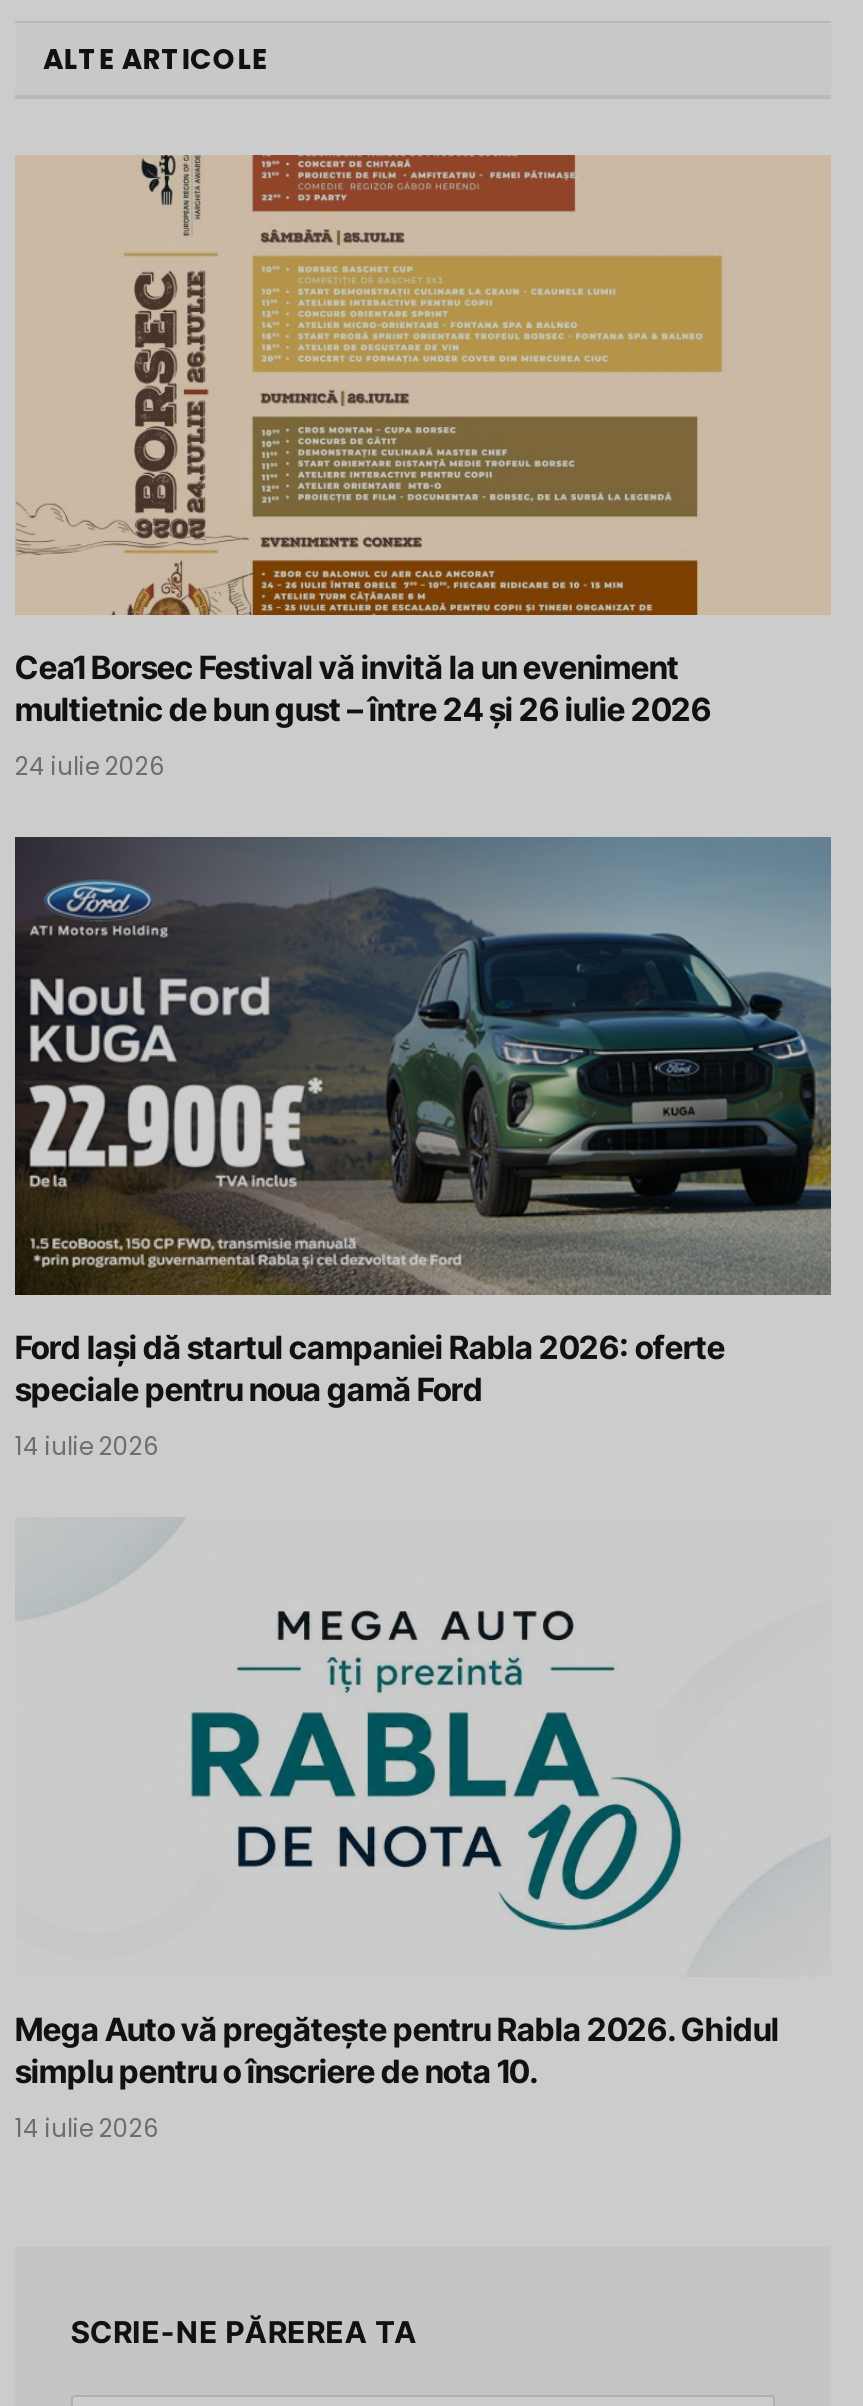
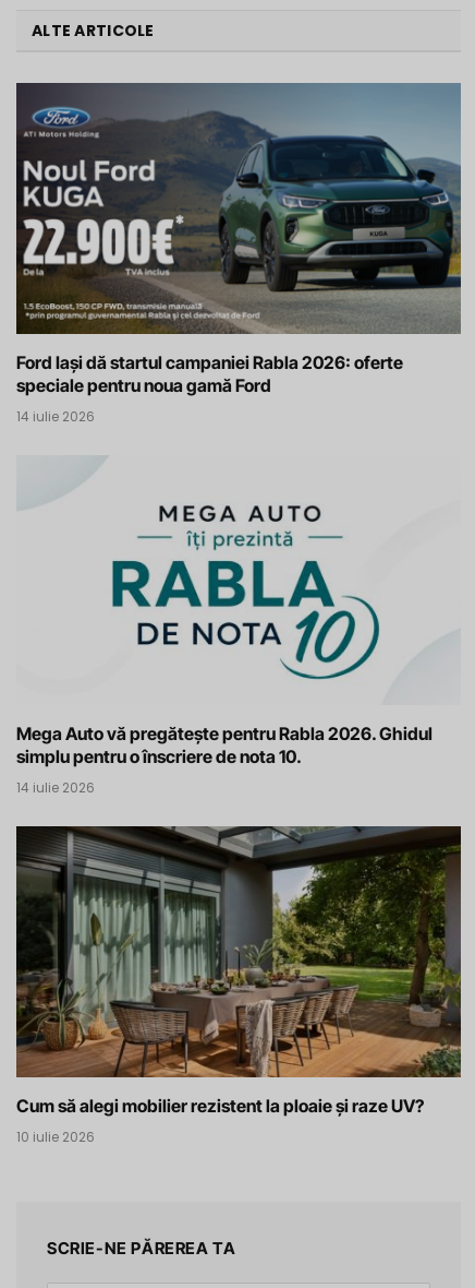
[15,153,831,783] [image] | Cea1 Borsec Festival vă invită la un eveniment | multietnic de bun gust – între 24 și 26 iulie 2026 | 24 iulie 2026 -> none
moved [15,845,835,2145] -> [16,88,463,797]: [image] | Ford Iași dă startul campaniei Rabla 2026: oferte | speciale pentru noua gamă Ford | 14 iulie 2026 | Mega Auto vă pregătește pentru Rabla 2026. Ghidul | simplu pentru o înscriere de nota 10. | 14 iulie 2026
none -> [15,825,462,1146] [image] | Cum să alegi mobilier rezistent la ploaie și raze UV? | 10 iulie 2026

